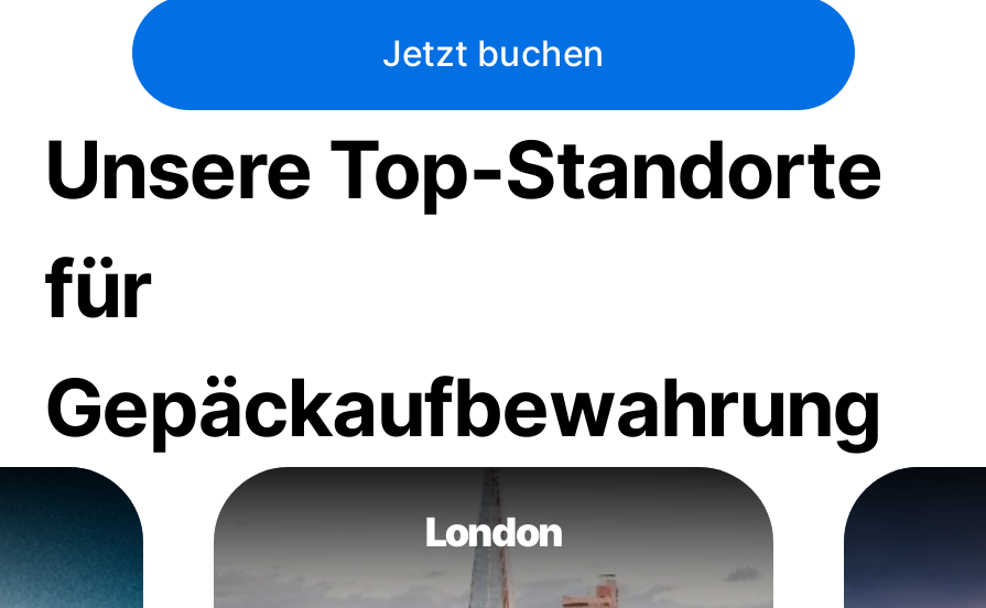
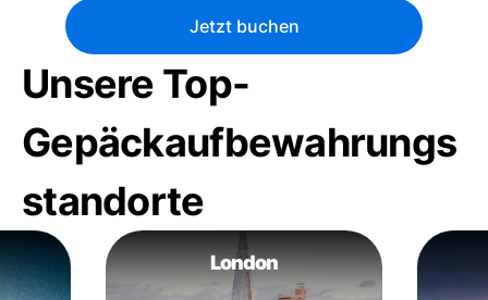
[44,121,883,456] Unsere Top-Standorte | für | Gepäckaufbewahrung -> [22,60,457,225] Unsere Top- | Gepäckaufbewahrungs | standorte

